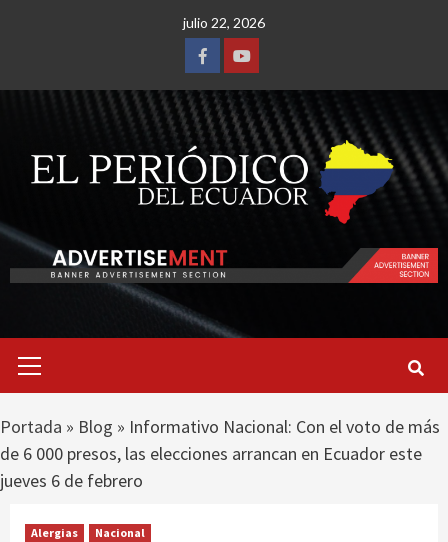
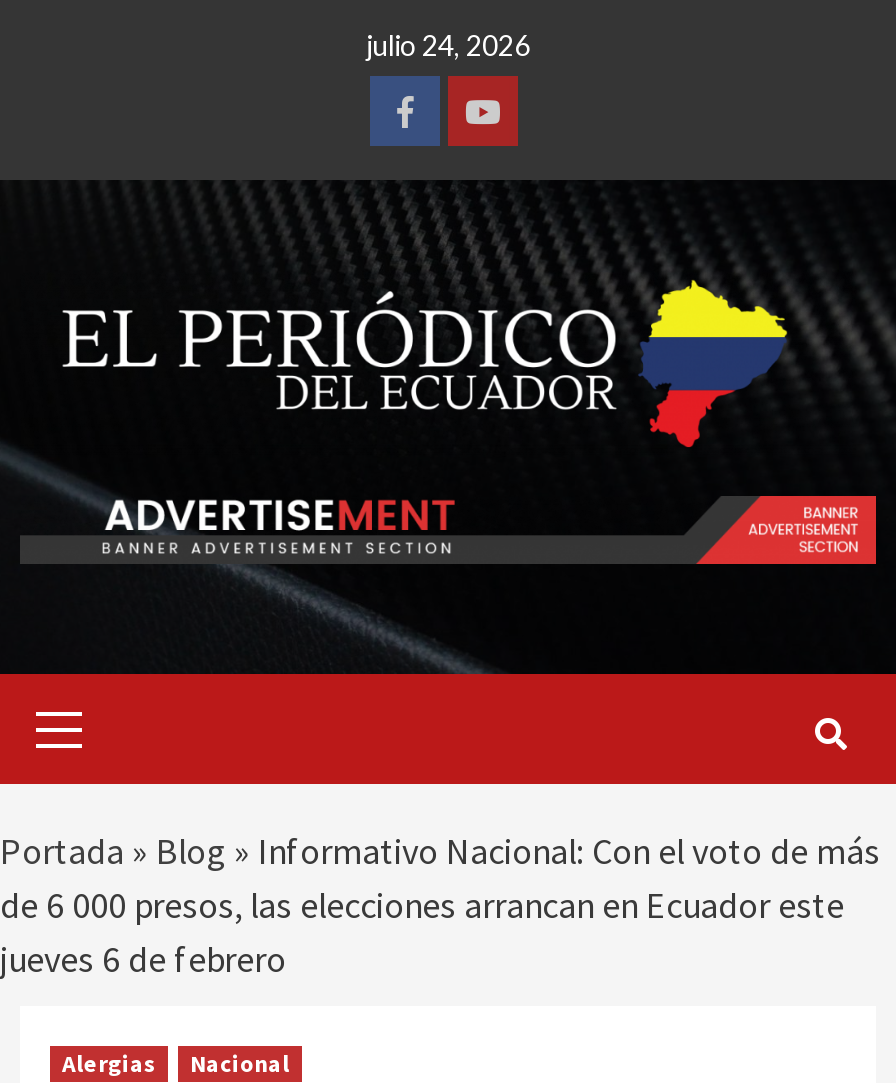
[183,14,265,31] julio 22, 2026 -> [366,28,530,62] julio 24, 2026

